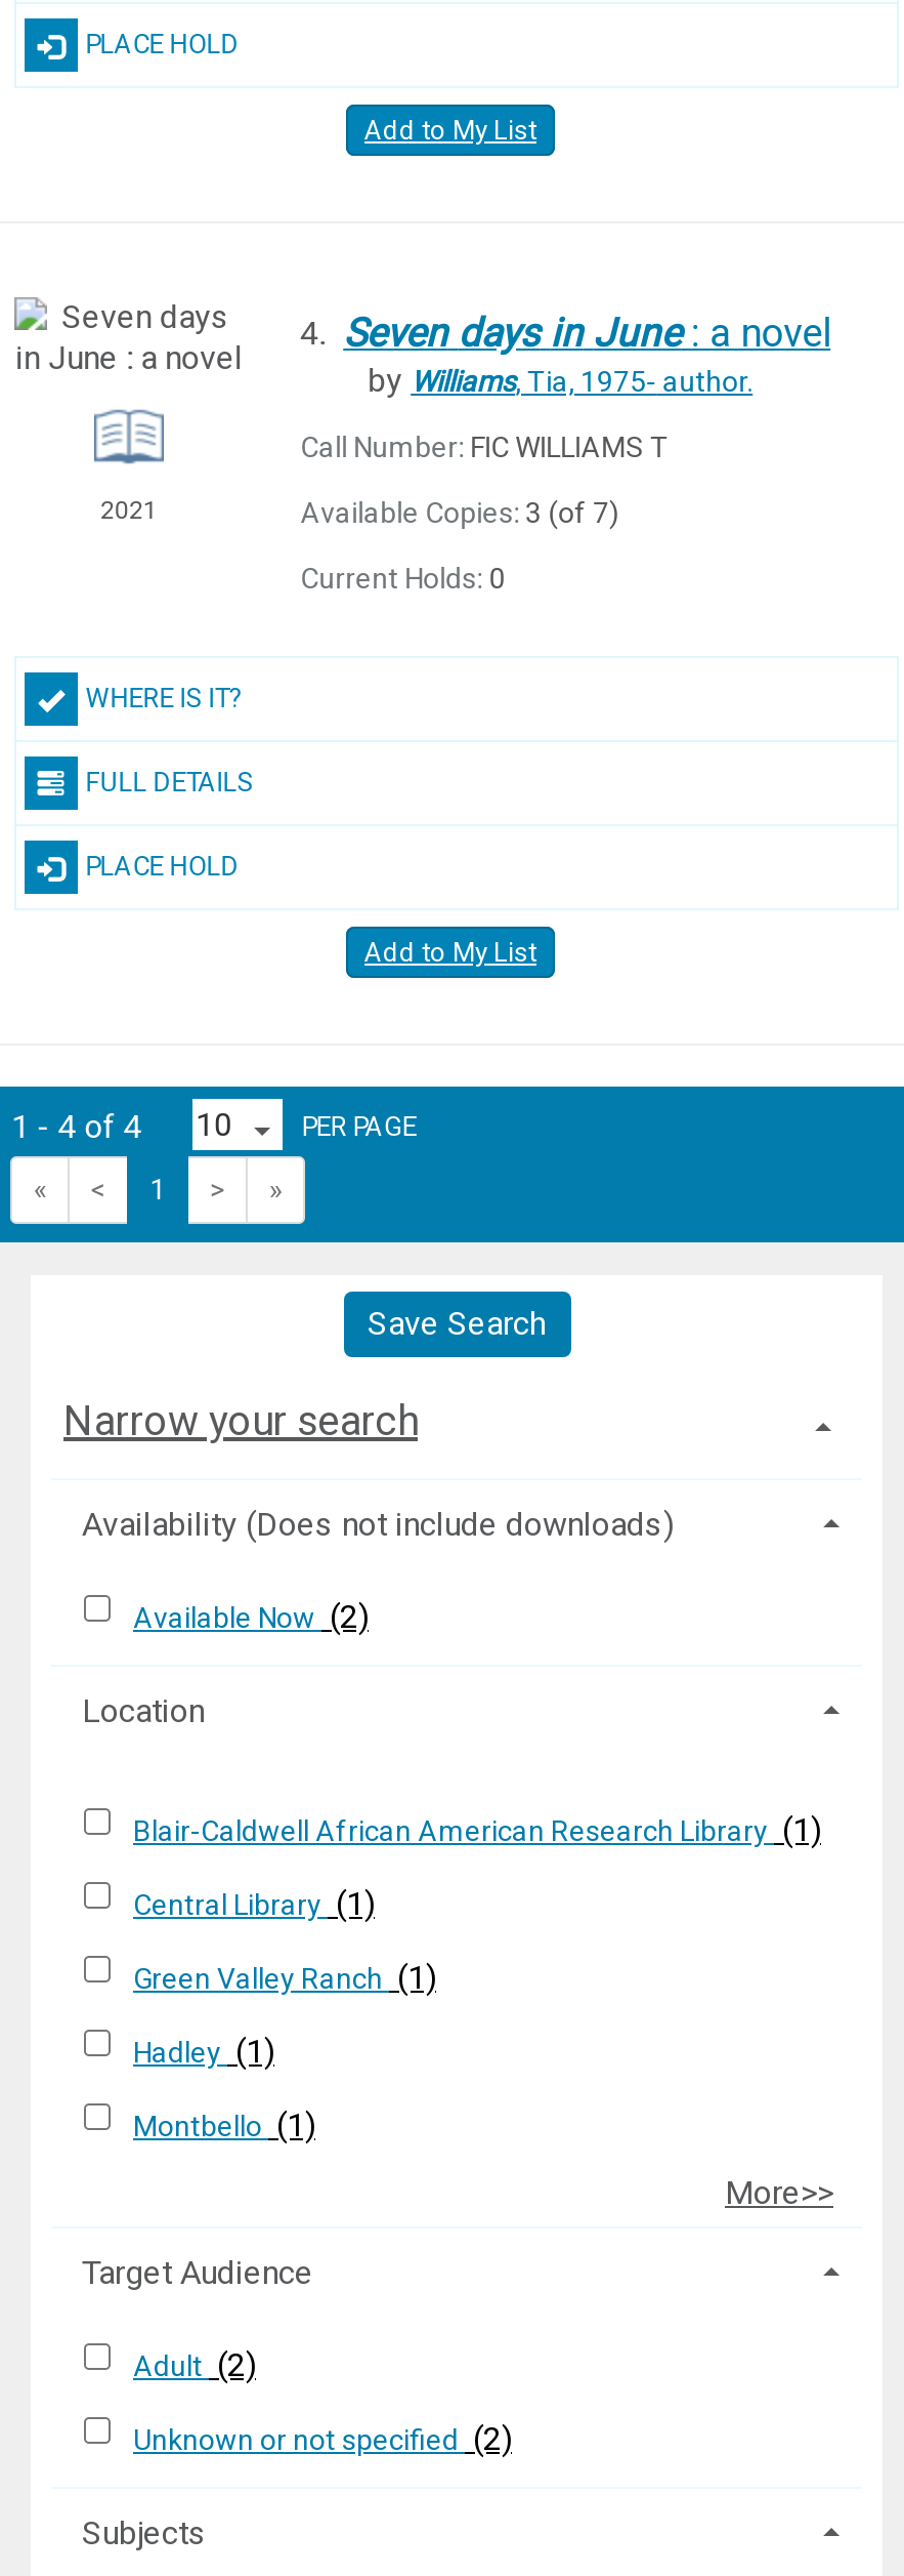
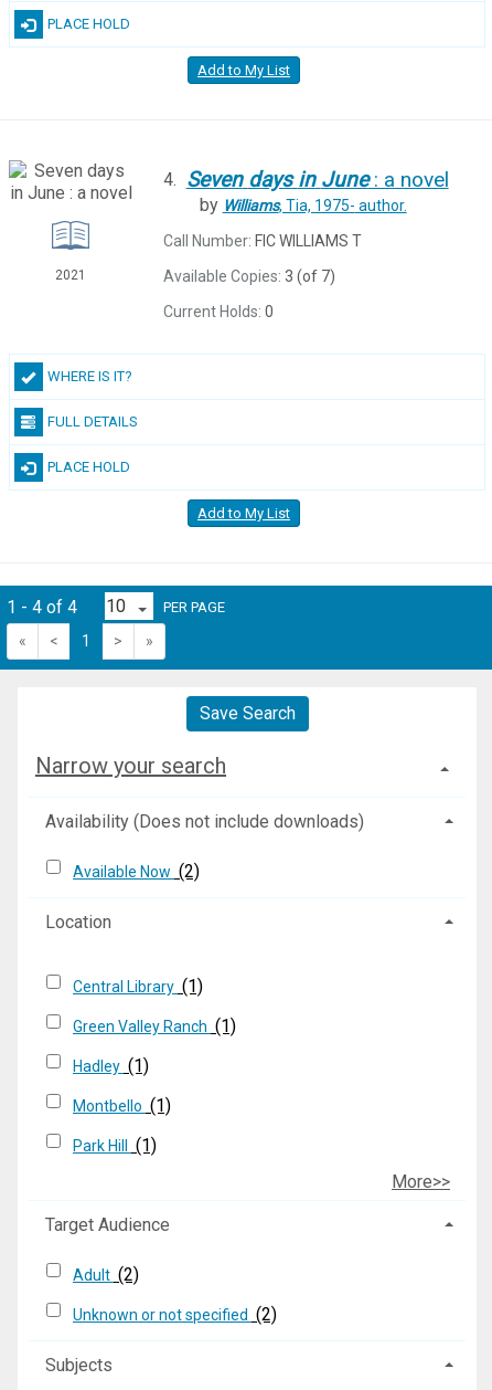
[133,1810,821,1849] Blair-Caldwell African American Research Library (1) -> none
moved [133,1884,436,2144] -> [73,975,236,1116]: Central Library (1) | Green Valley Ranch (1) | Hadley (1) | Montbello (1)
none -> [73,1135,157,1156] Park Hill (1)

